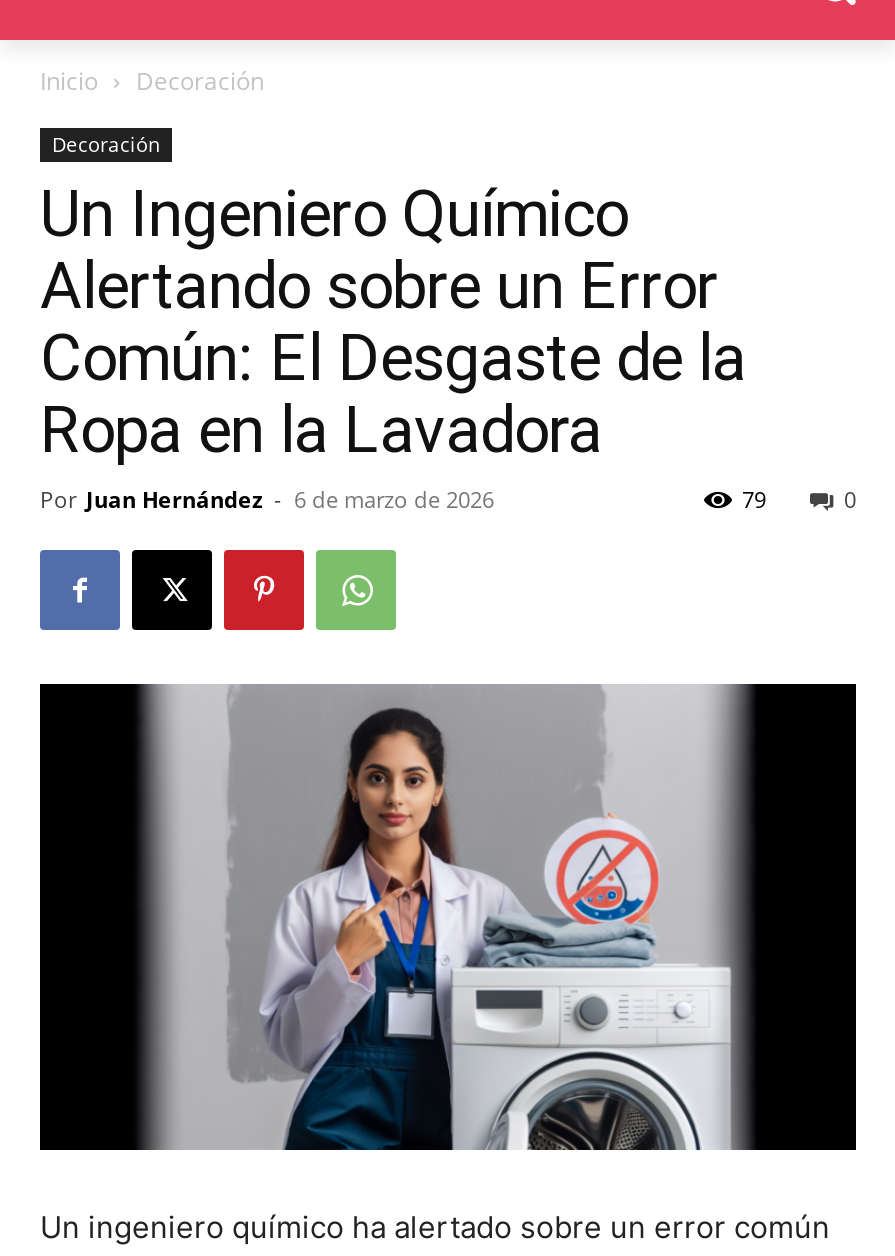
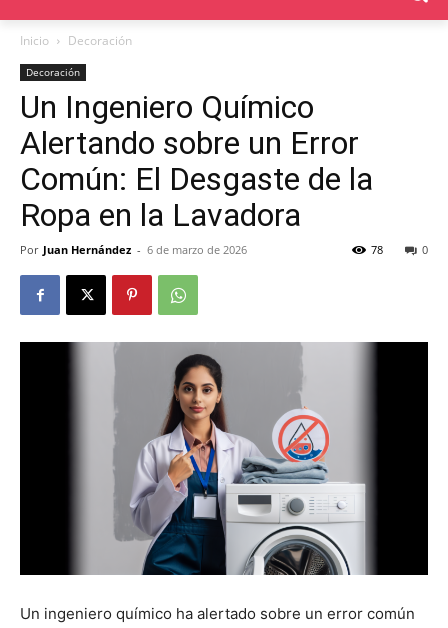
[742,484,766,514] 79 -> [371,242,383,257] 78

